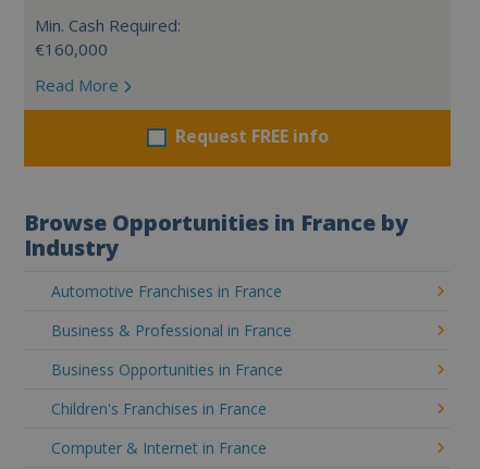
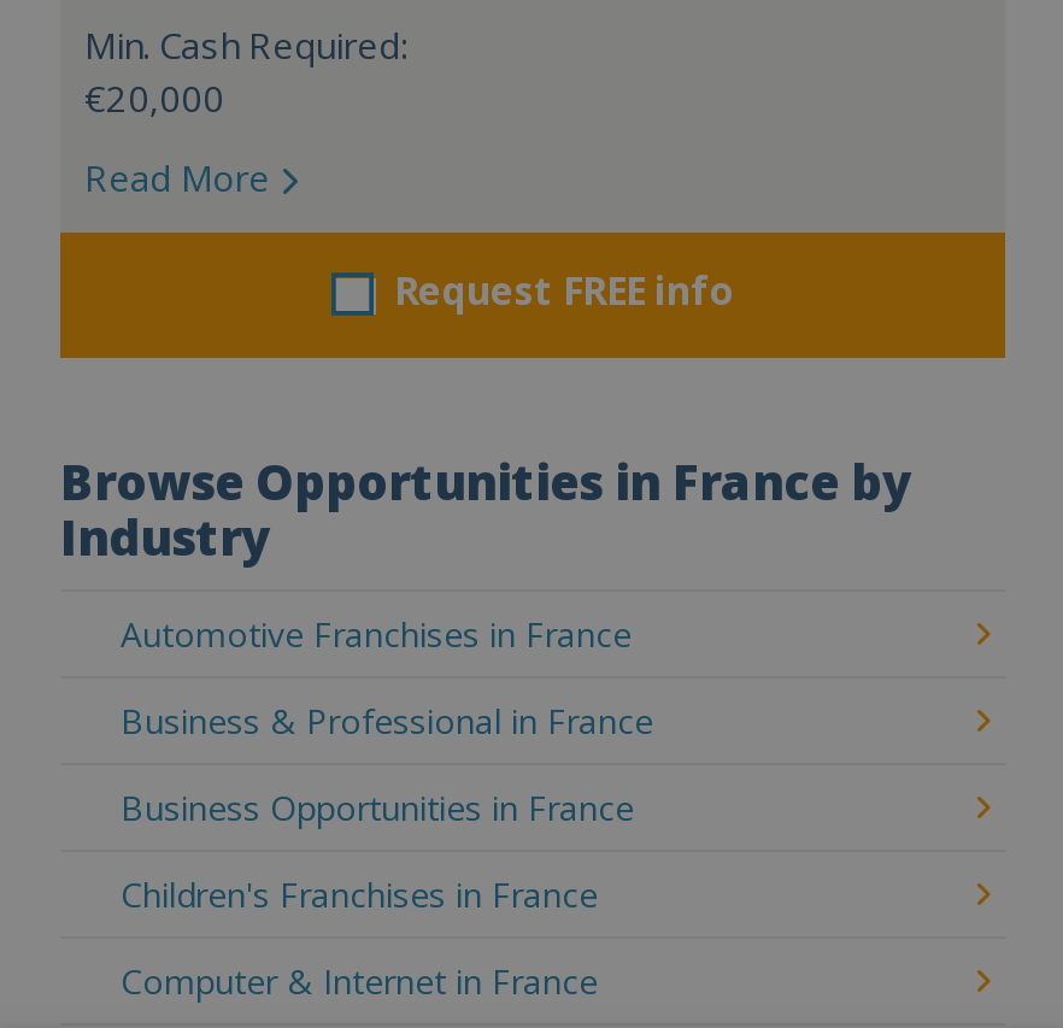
[35,38,108,60] €160,000 -> [84,73,224,121] €20,000

